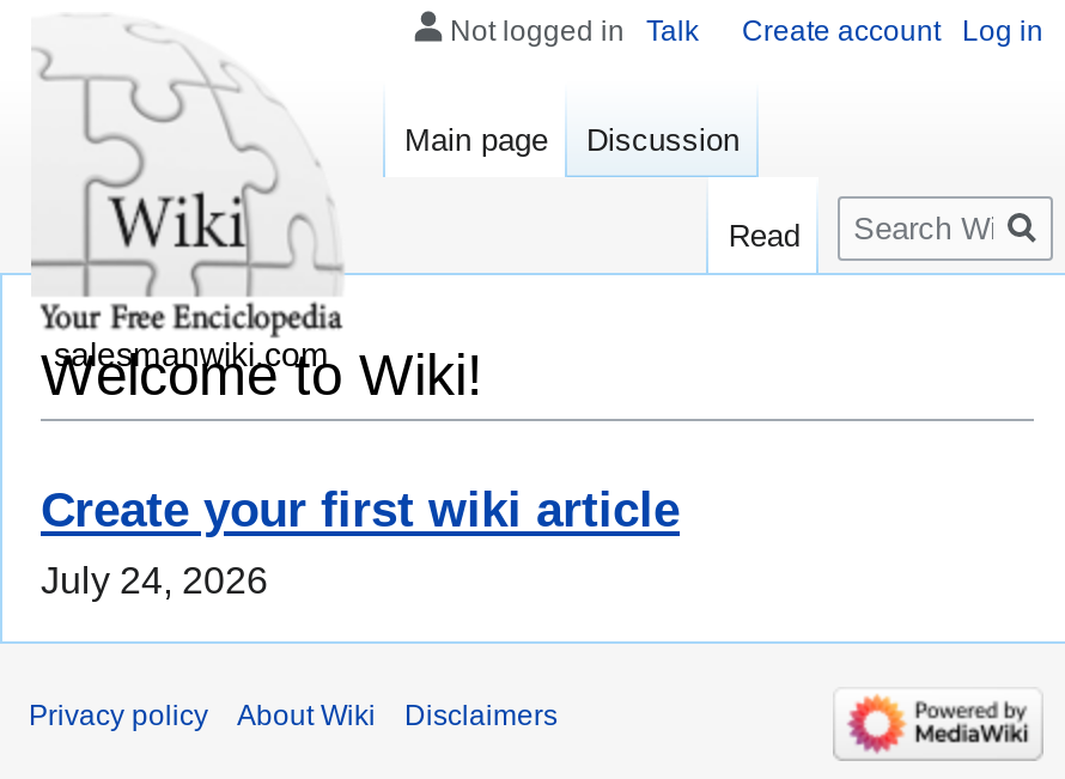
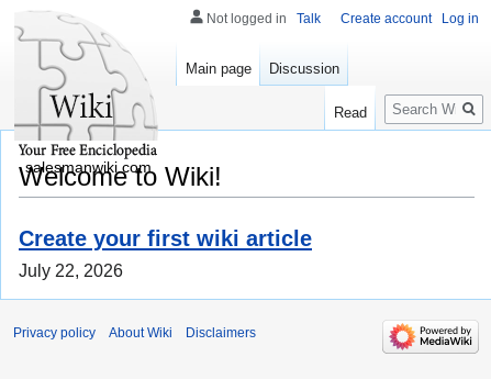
[41,561,268,601] July 24, 2026 -> [19,262,123,280] July 22, 2026

